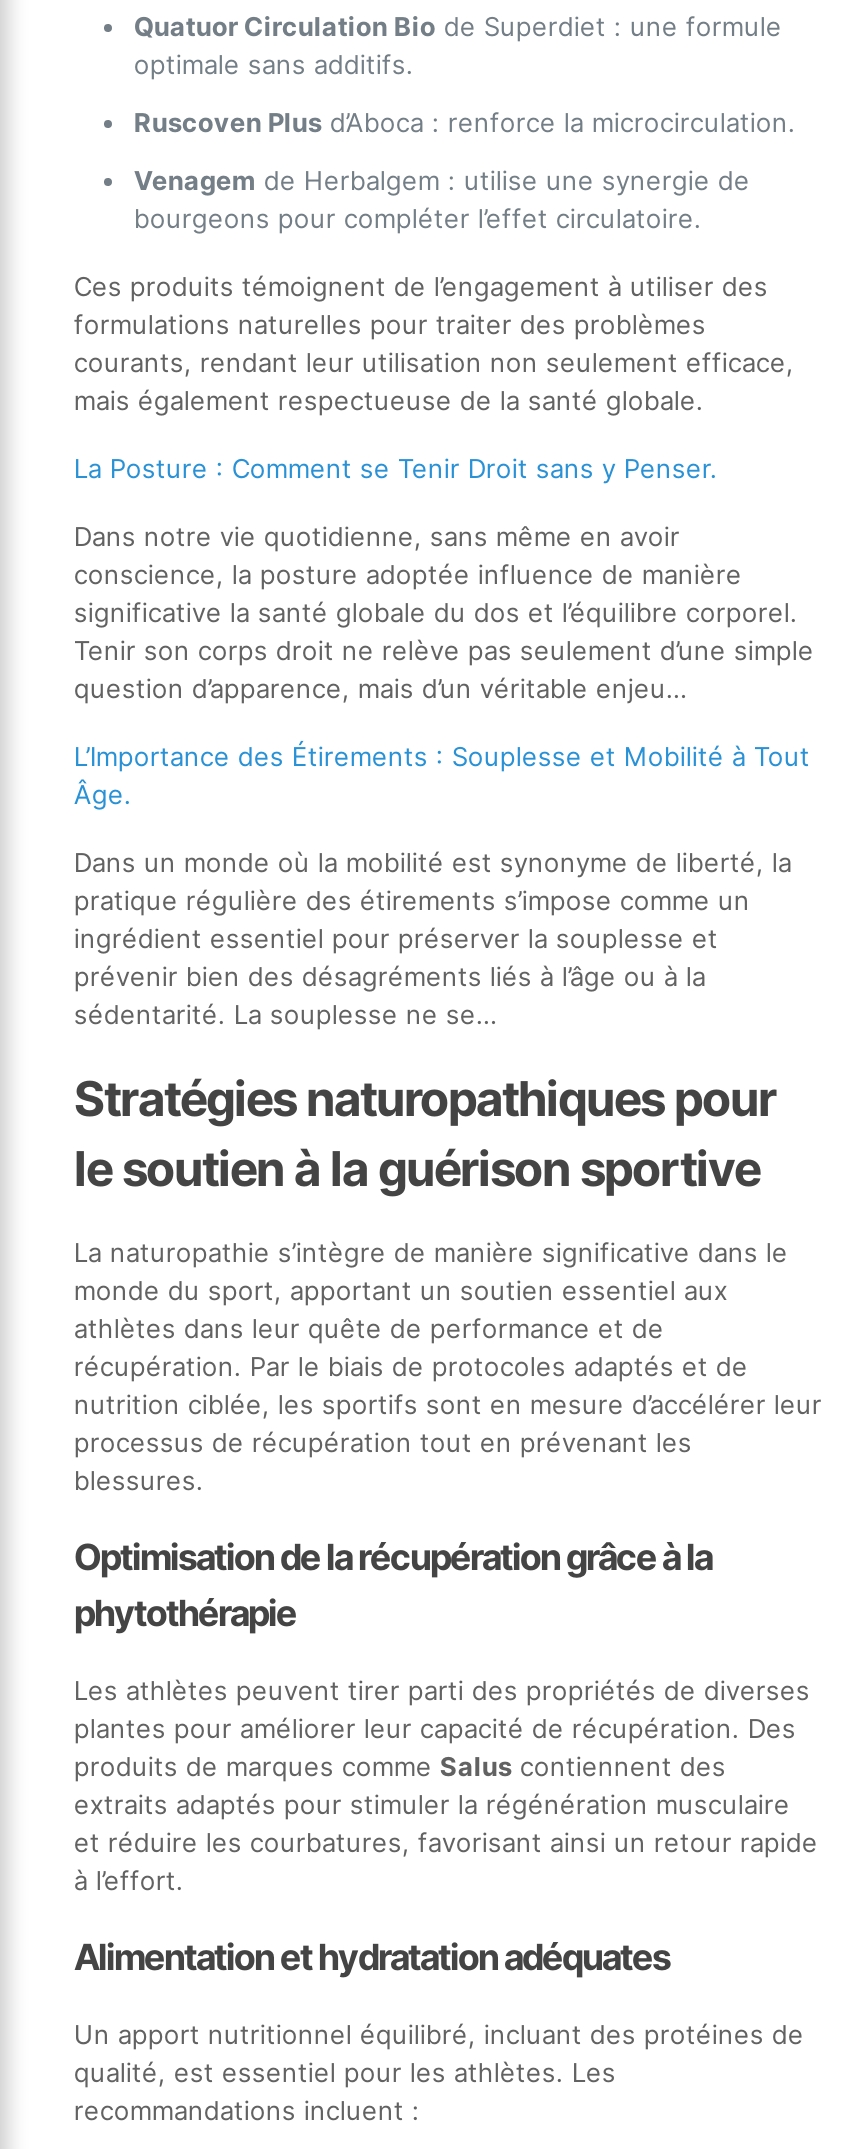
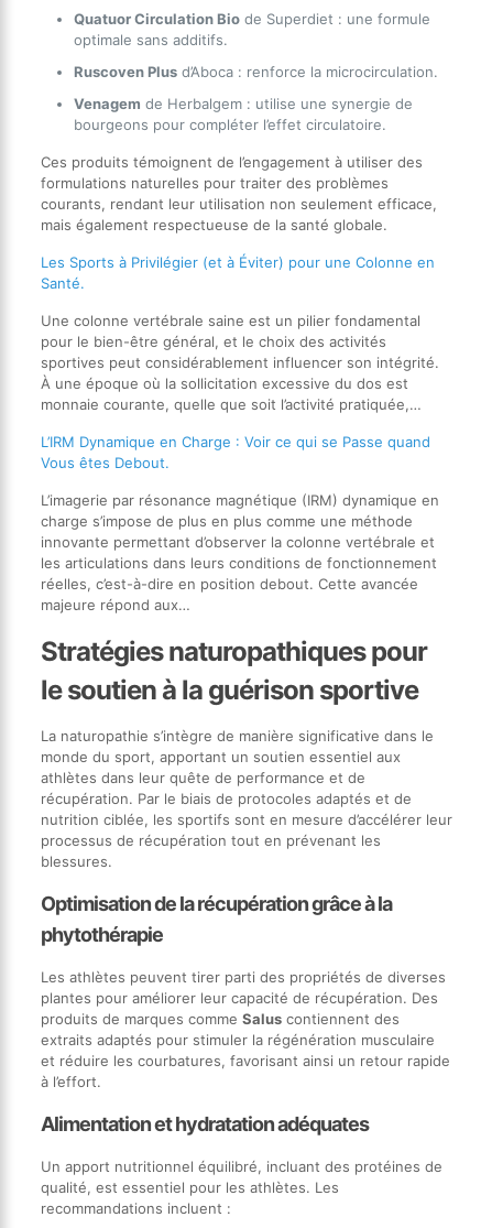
[74,451,718,483] La Posture : Comment se Tenir Droit sans y Penser. -> [41,253,435,291] Les Sports à Privilégier (et à Éviter) pour une Colonne en | Santé.
[74,519,814,703] Dans notre vie quotidienne, sans même en avoir | conscience, la posture adoptée influence de manière | significative la santé globale du dos et l’équilibre corporel. | Tenir son corps droit ne relève pas seulement d’une simple | question d’apparence, mais d’un véritable enjeu… -> [41,311,439,412] Une colonne vertébrale saine est un pilier fondamental | pour le bien-être général, et le choix des activités | sportives peut considérablement influencer son intégrité. | À une époque où la sollicitation excessive du dos est | monnaie courante, quelle que soit l’activité pratiquée,…
[74,739,810,809] L’Importance des Étirements : Souplesse et Mobilité à Tout | Âge. -> [41,432,430,471] L’IRM Dynamique en Charge : Voir ce qui se Passe quand | Vous êtes Debout.
[74,845,792,1029] Dans un monde où la mobilité est synonyme de liberté, la | pratique régulière des étirements s’impose comme un | ingrédient essentiel pour préserver la souplesse et | prévenir bien des désagréments liés à l’âge ou à la | sédentarité. La souplesse ne se… -> [41,491,439,613] L’imagerie par résonance magnétique (IRM) dynamique en | charge s’impose de plus en plus comme une méthode | innovante permettant d’observer la colonne vertébrale et | les articulations dans leurs conditions de fonctionnement | réelles, c’est-à-dire en position debout. Cette avancée | majeure répond aux…

